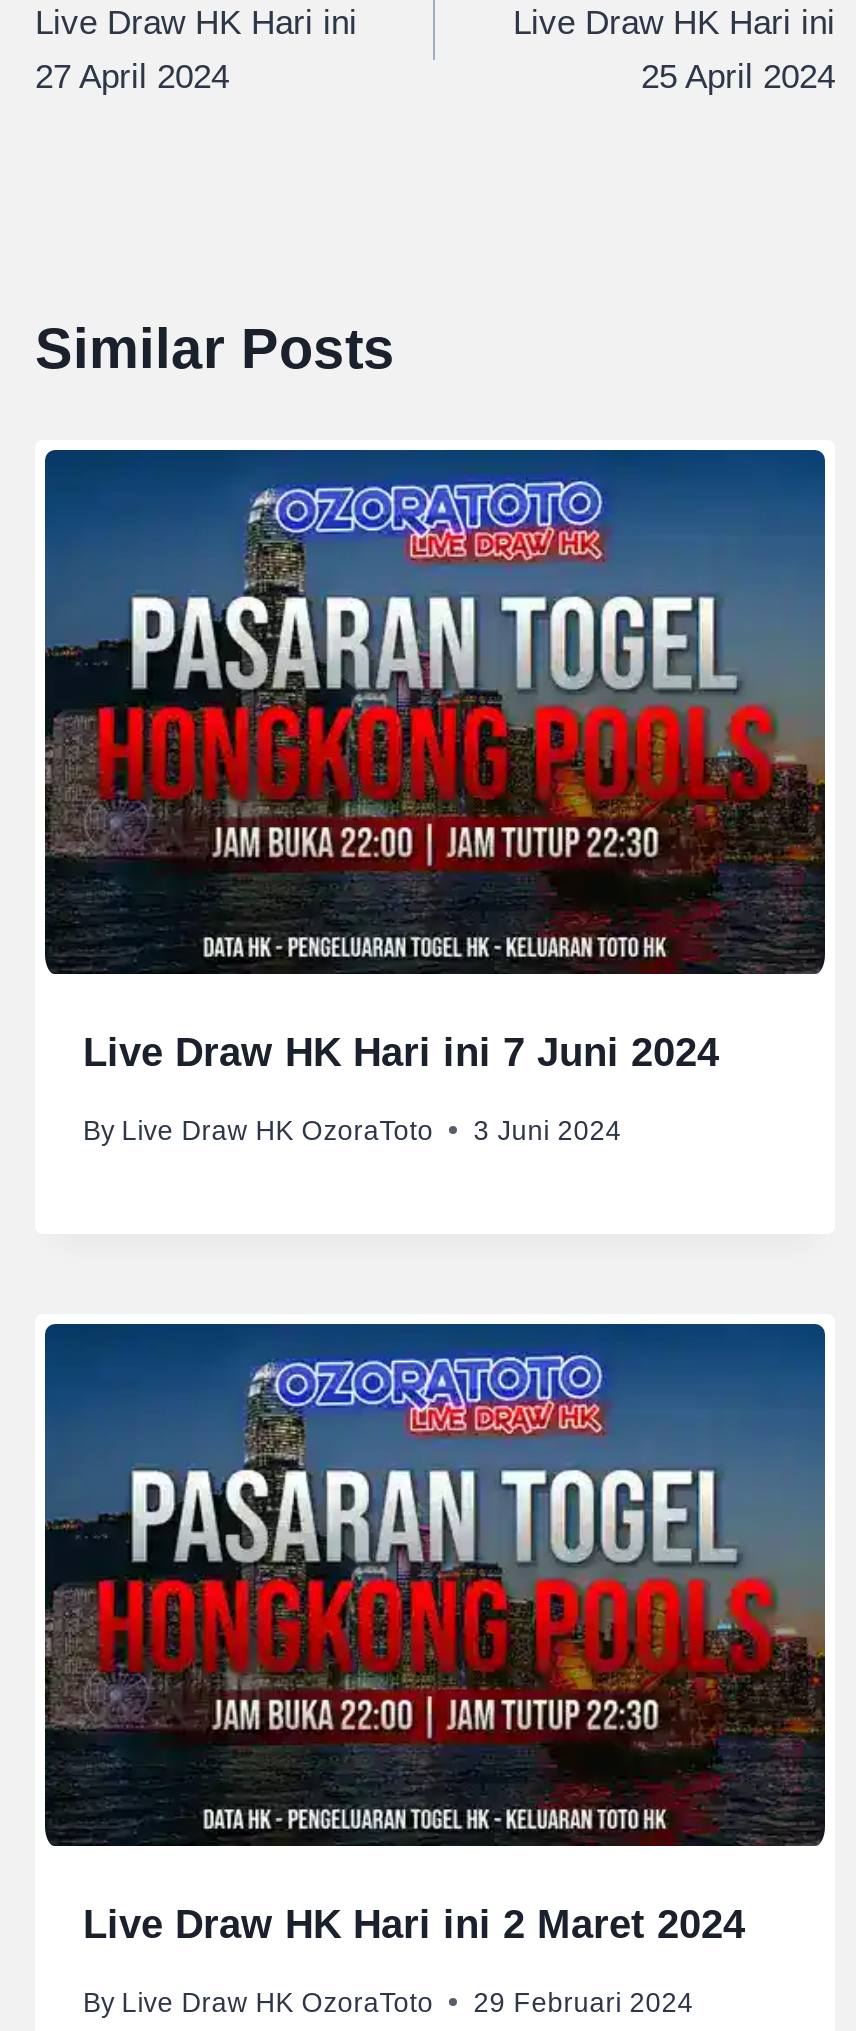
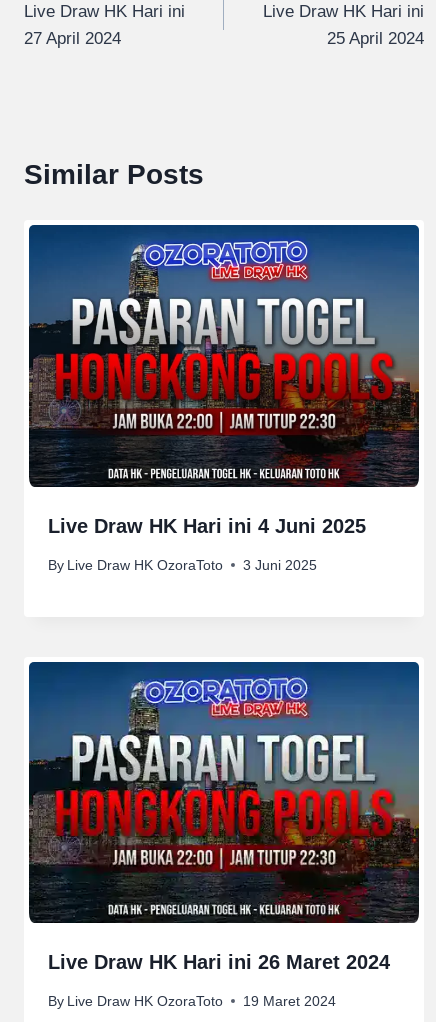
[83,1030,719,1074] Live Draw HK Hari ini 7 Juni 2024 -> [48,515,366,537] Live Draw HK Hari ini 4 Juni 2025
[83,1115,621,1145] By Live Draw HK OzoraToto 3 Juni 2024 -> [48,558,317,573] By Live Draw HK OzoraToto 3 Juni 2025
[83,1902,745,1946] Live Draw HK Hari ini 2 Maret 2024 -> [48,951,390,973] Live Draw HK Hari ini 26 Maret 2024
[83,1988,693,2018] By Live Draw HK OzoraToto 29 Februari 2024 -> [48,994,336,1009] By Live Draw HK OzoraToto 19 Maret 2024

